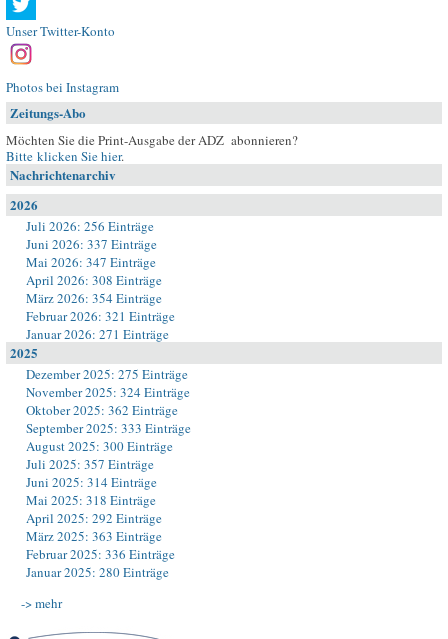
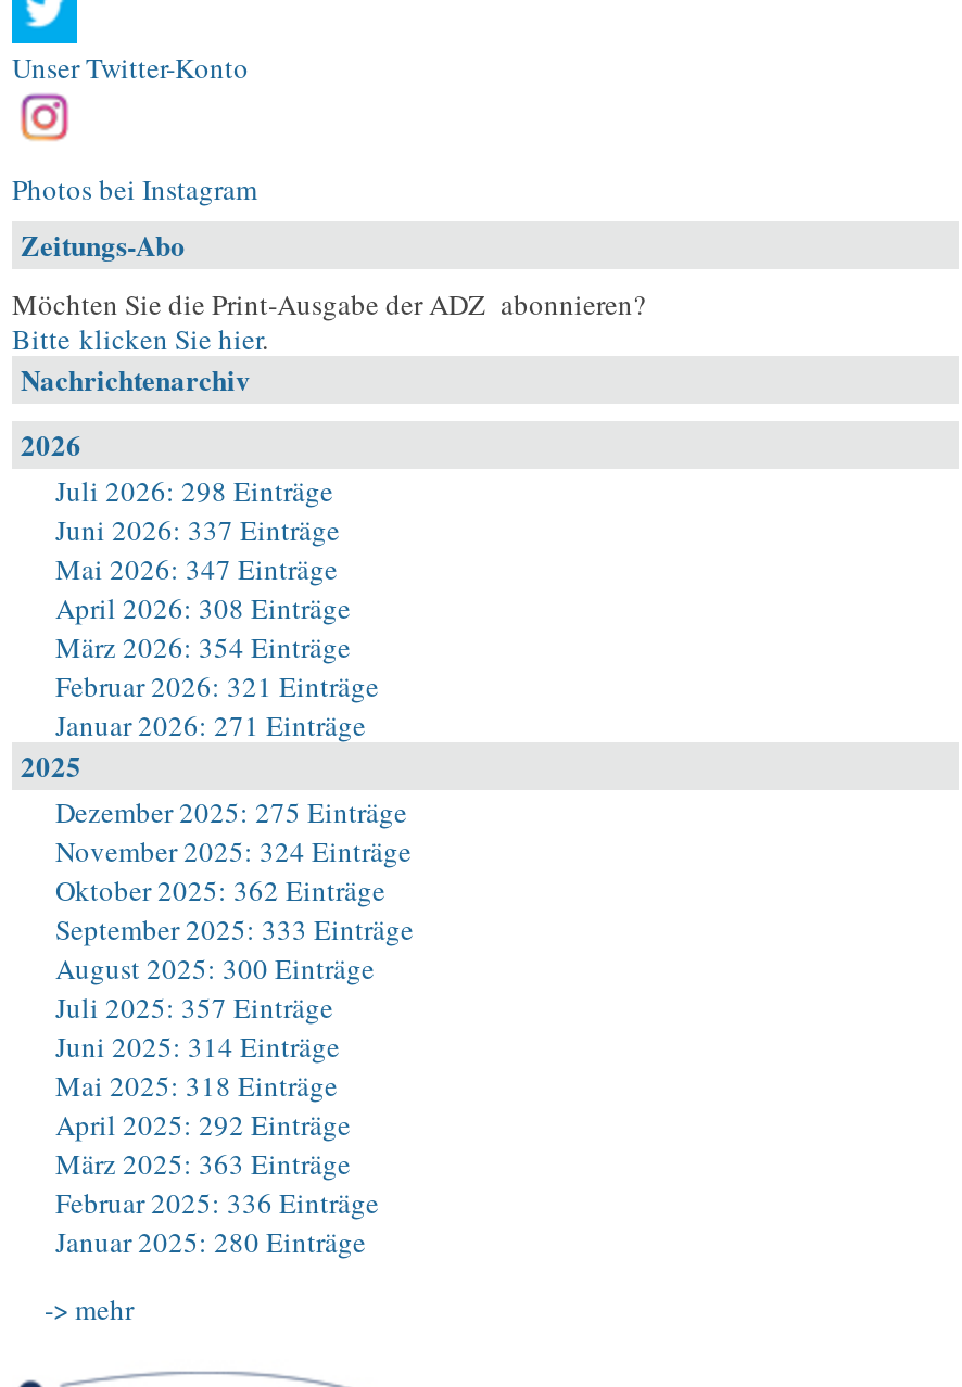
[26,217,154,235] Juli 2026: 256 Einträge -> [55,471,333,510] Juli 2026: 298 Einträge

